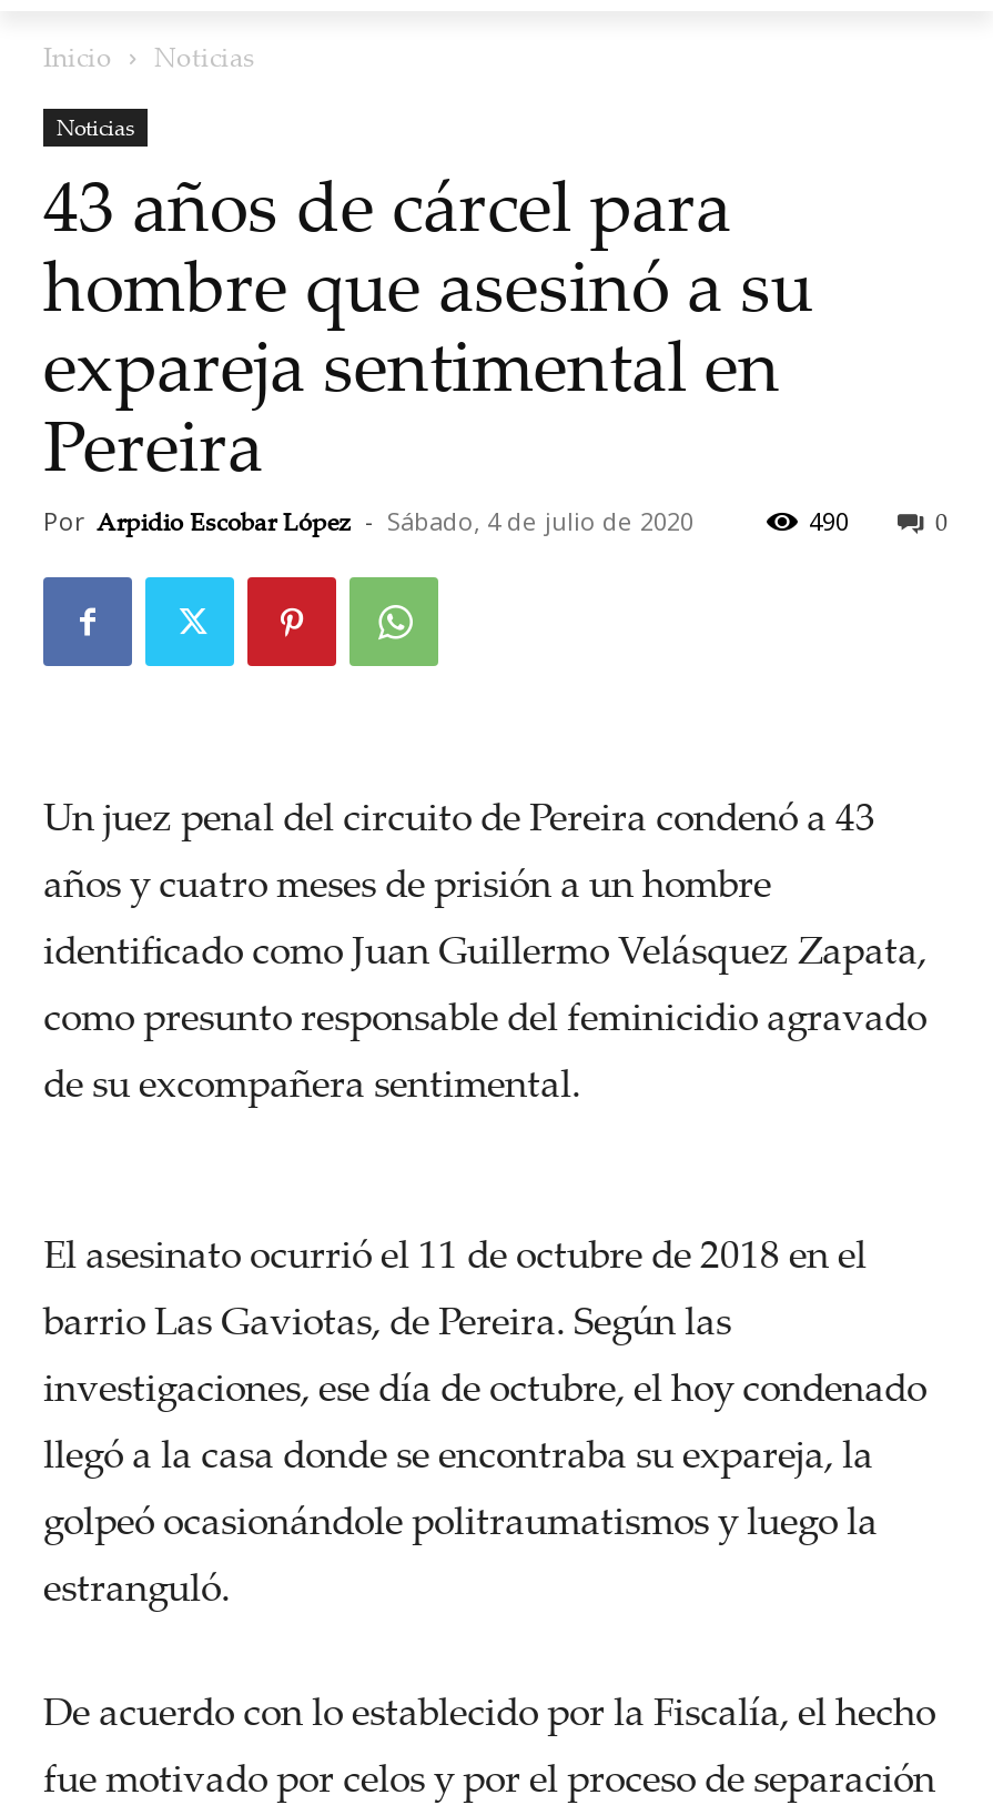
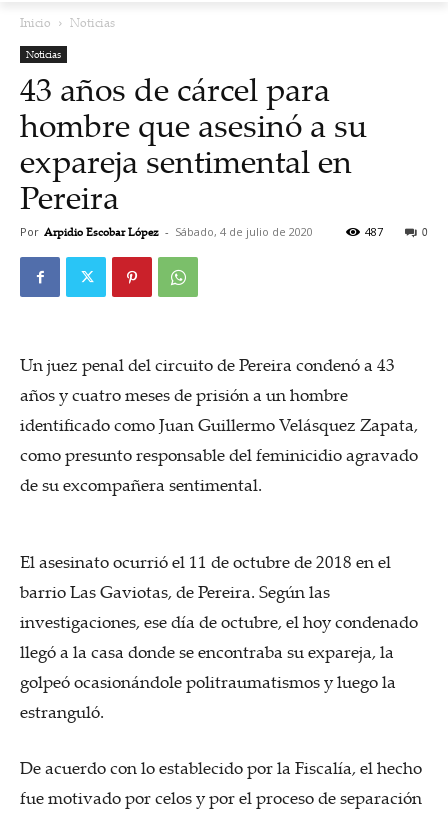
[809,504,849,537] 490 -> [365,224,383,239] 487

